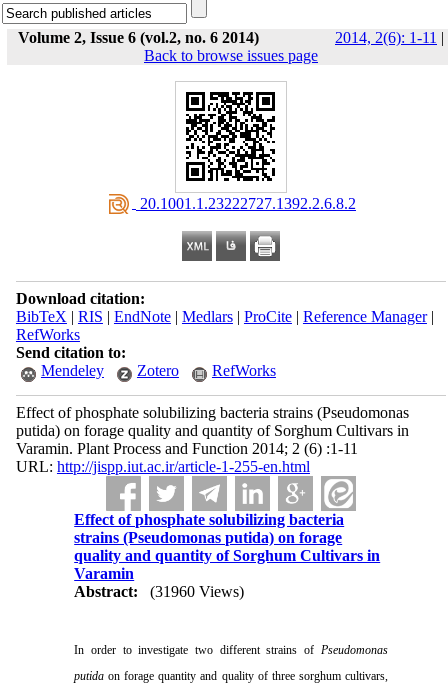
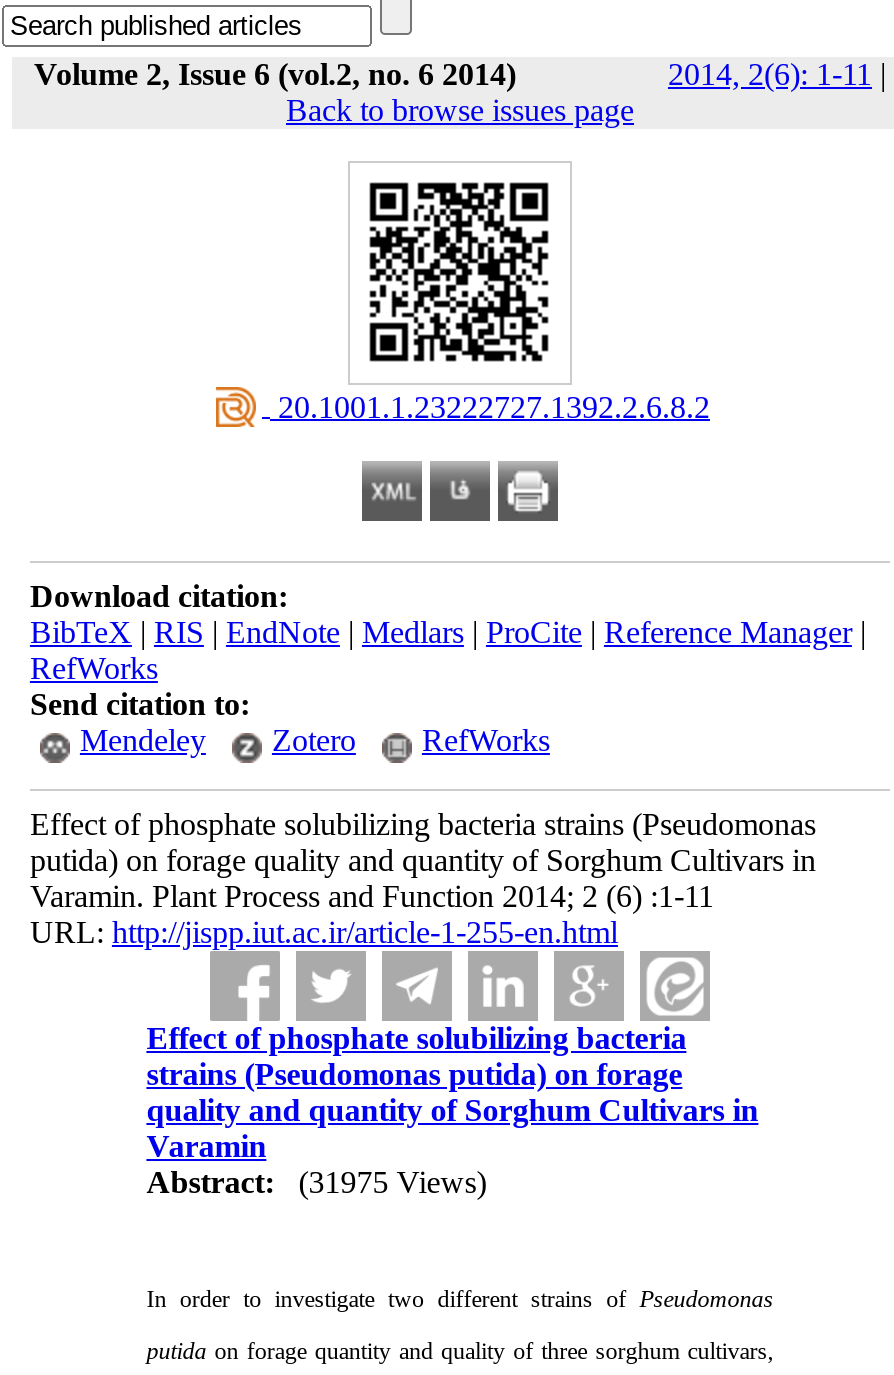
[74,583,244,600] Abstract: (31960 Views) -> [146,1165,486,1199] Abstract: (31975 Views)

